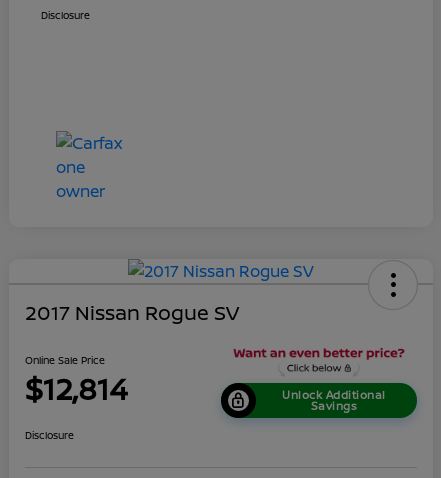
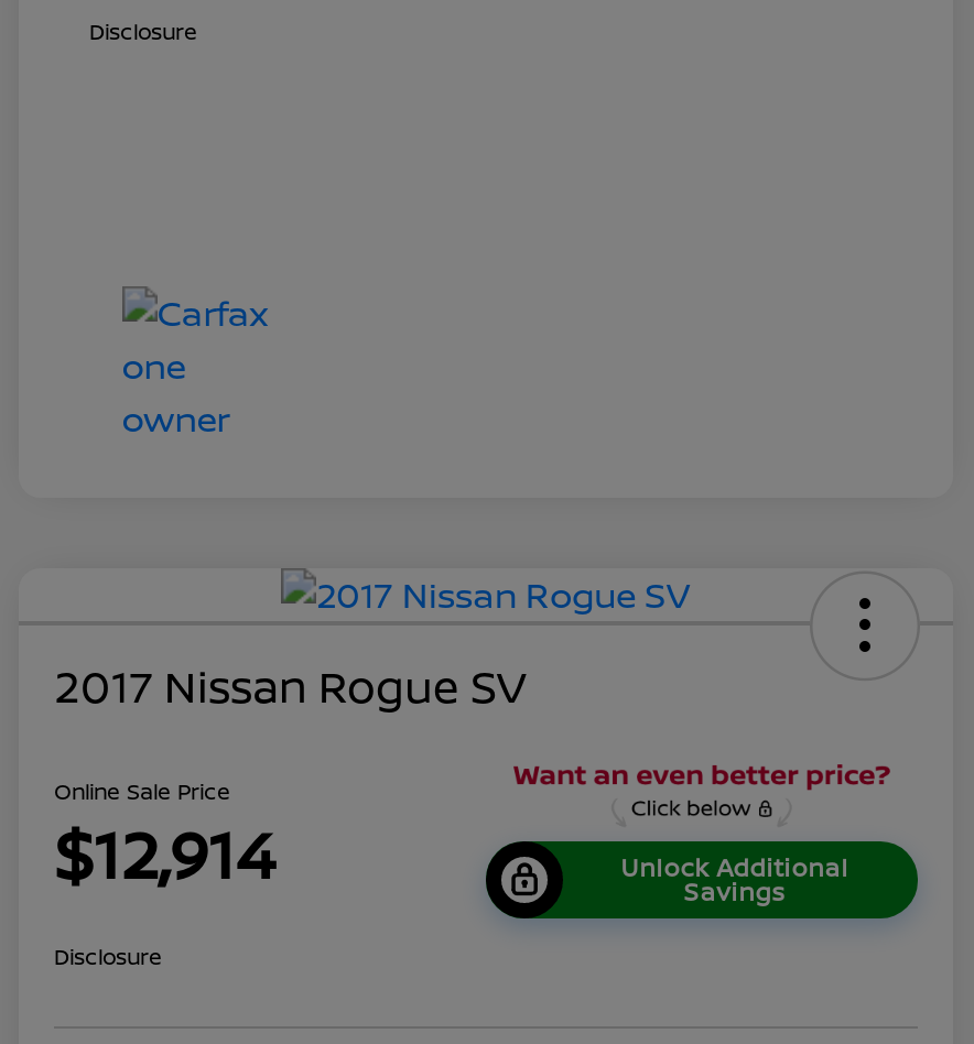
[25,368,127,409] $12,814 -> [54,809,274,899] $12,914

